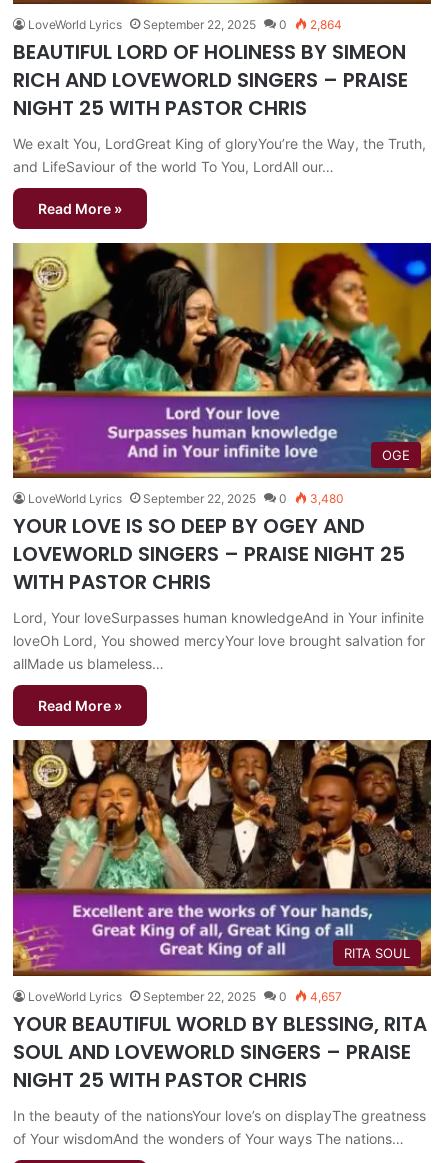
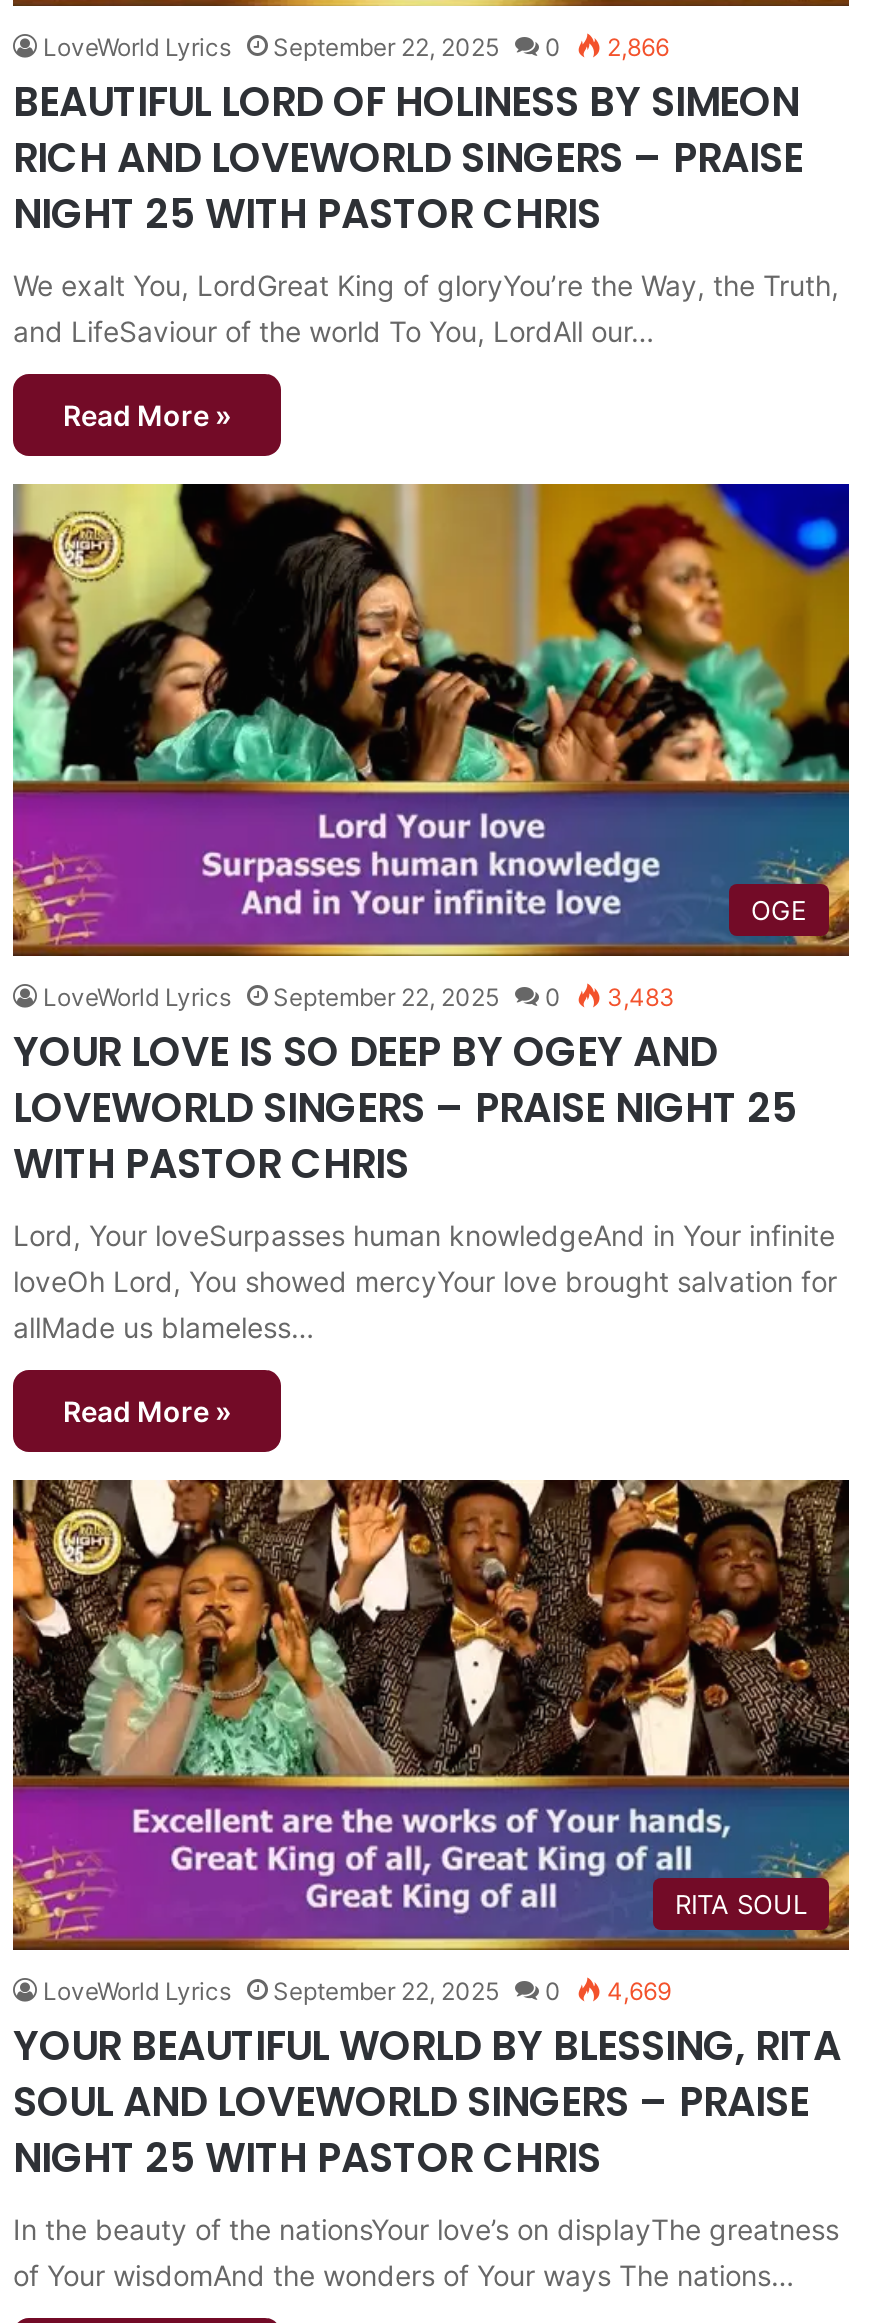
[28,17,342,32] LoveWorld Lyrics September 22, 2025 0 2,864 -> [43,33,669,63] LoveWorld Lyrics September 22, 2025 0 2,866
[28,491,344,506] LoveWorld Lyrics September 22, 2025 0 3,480 -> [43,982,675,1012] LoveWorld Lyrics September 22, 2025 0 3,483
[28,989,342,1004] LoveWorld Lyrics September 22, 2025 0 4,657 -> [43,1976,671,2006] LoveWorld Lyrics September 22, 2025 0 4,669

